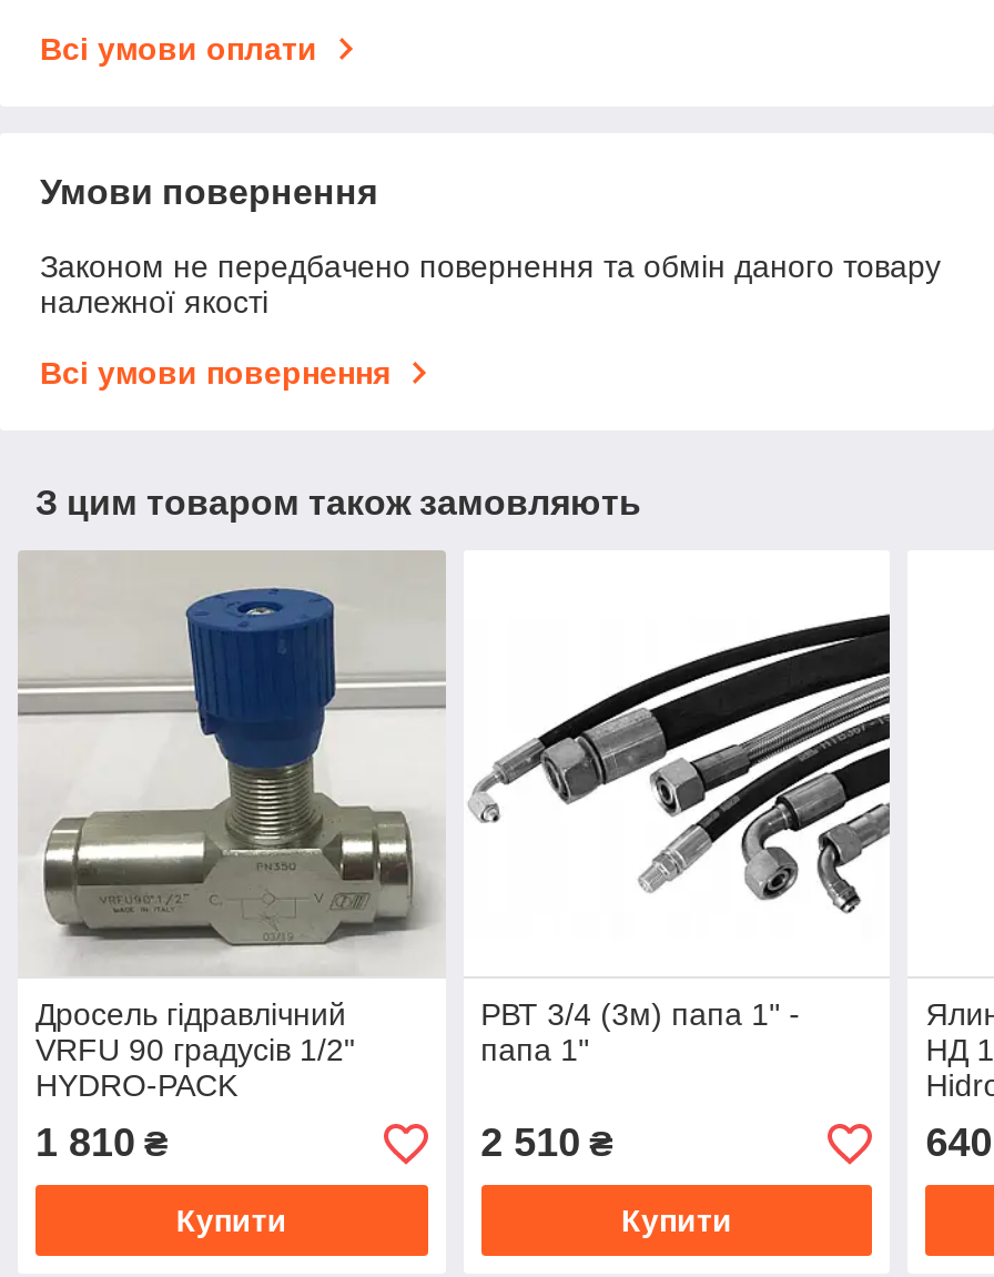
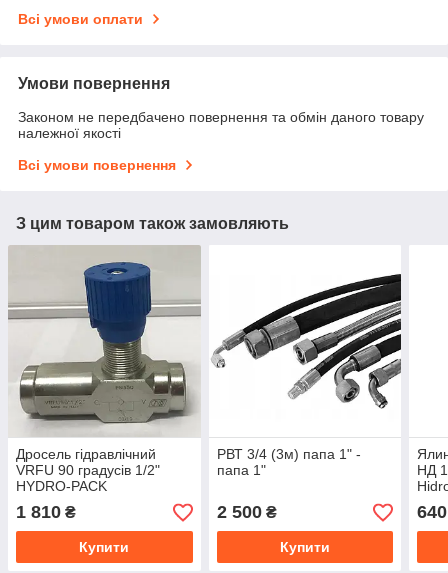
[481,1121,614,1166] 2 510 ₴ -> [217,502,277,522] 2 500 ₴

